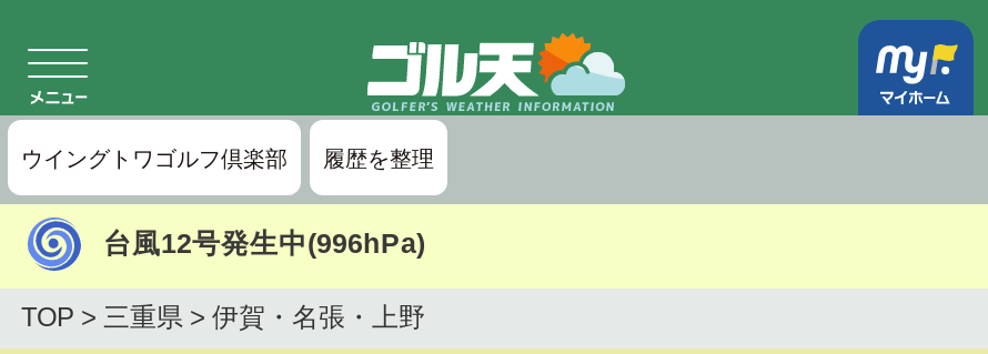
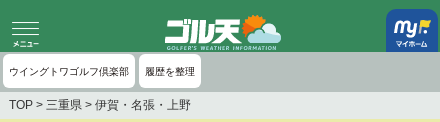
[85,229,425,260] 台風12号発生中(996hPa) -> none

